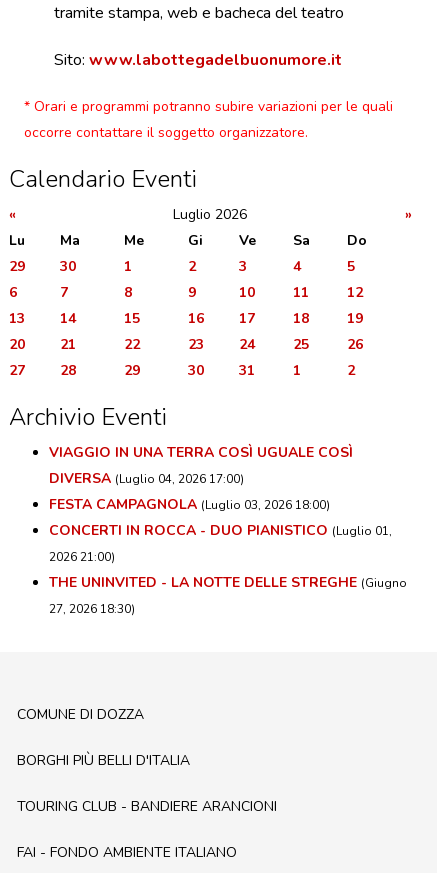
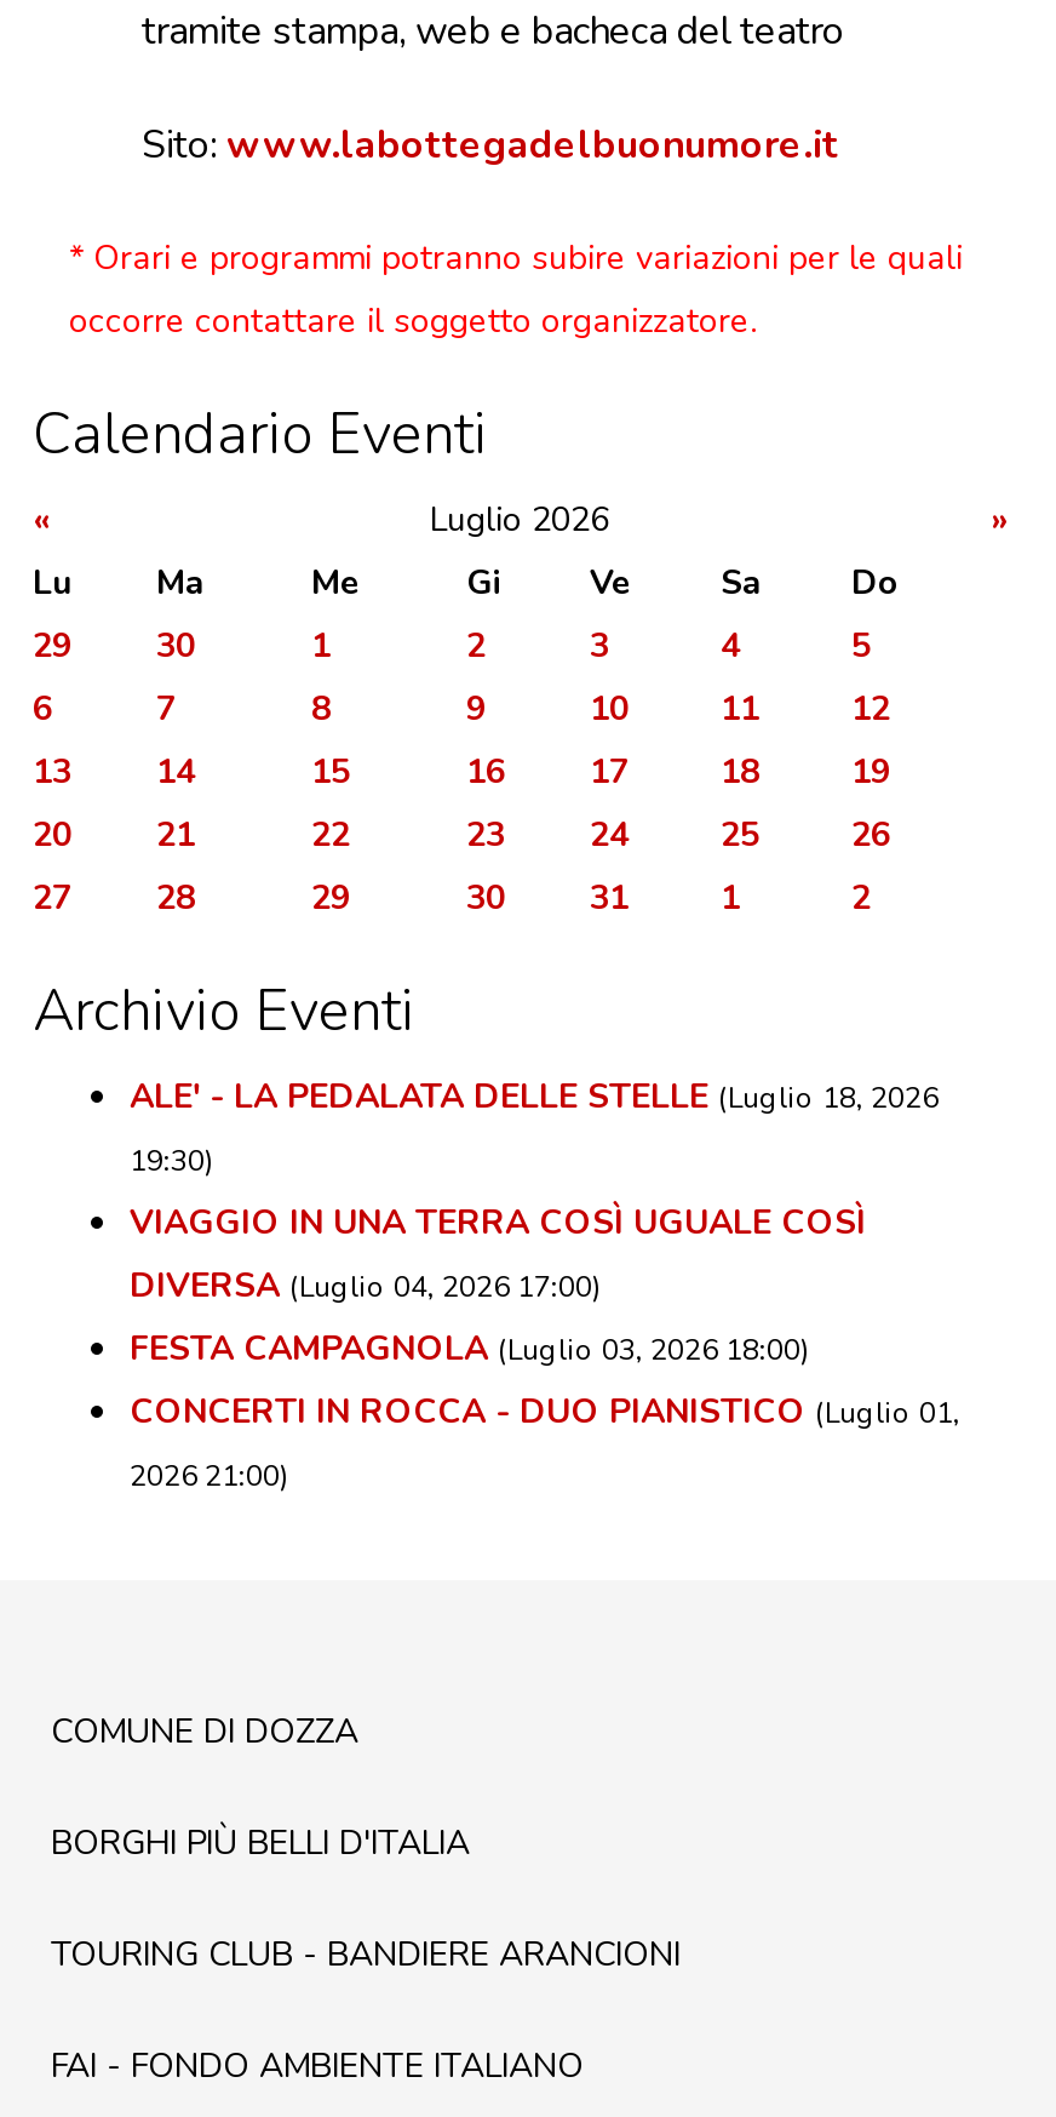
none -> [130,1074,939,1181] ALE' - LA PEDALATA DELLE STELLE (Luglio 18, 2026 | 19:30)
moved [49,443,392,565] -> [130,1200,960,1496]: VIAGGIO IN UNA TERRA COSÌ UGUALE COSÌ | DIVERSA (Luglio 04, 2026 17:00) | FESTA CAMPAGNOLA (Luglio 03, 2026 18:00) | CONCERTI IN ROCCA - DUO PIANISTICO (Luglio 01, | 2026 21:00)
[49,573,407,617] THE UNINVITED - LA NOTTE DELLE STREGHE (Giugno | 27, 2026 18:30) -> none

